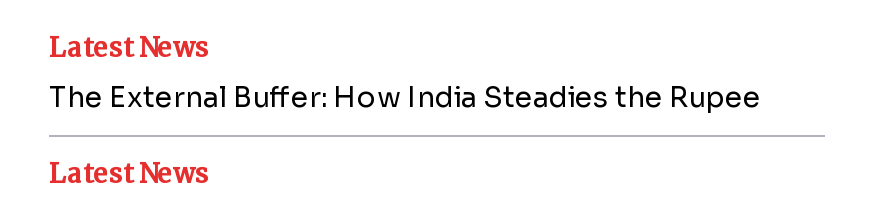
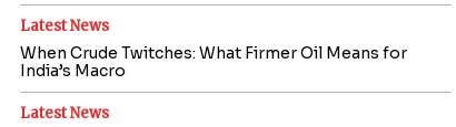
[49,79,761,115] The External Buffer: How India Steadies the Rupee -> [20,43,407,80] When Crude Twitches: What Firmer Oil Means for | India’s Macro

